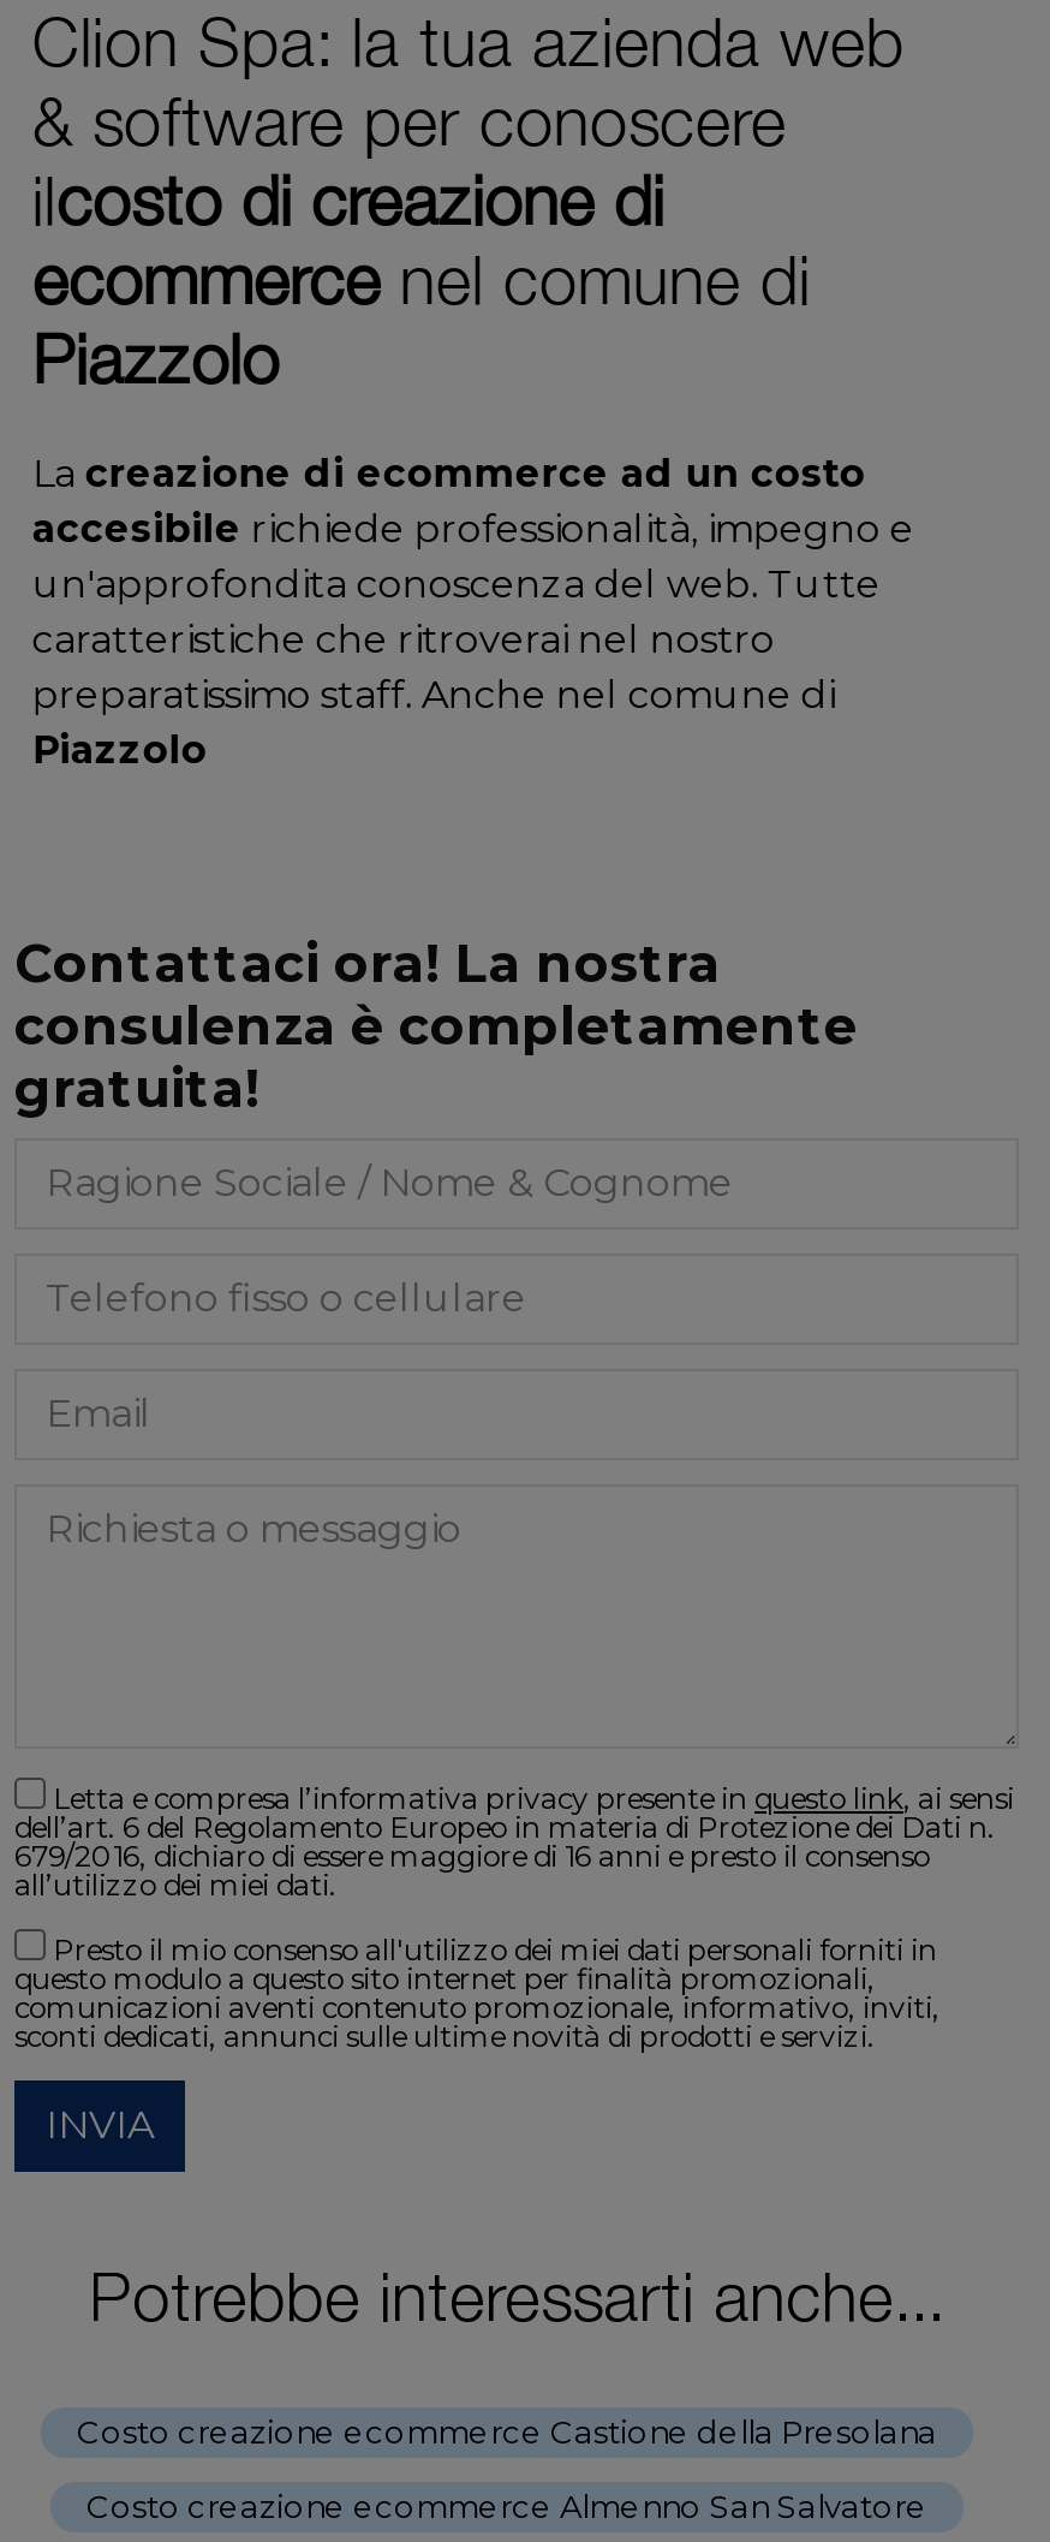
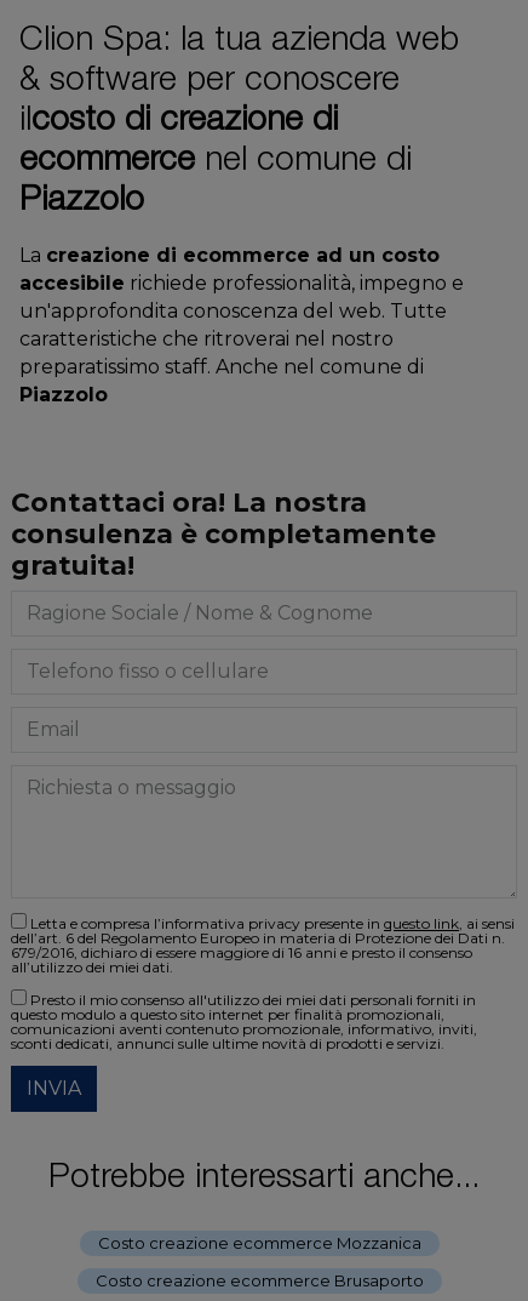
[77,2411,937,2450] Costo creazione ecommerce Castione della Presolana -> [97,1233,421,1252] Costo creazione ecommerce Mozzanica
[86,2486,927,2524] Costo creazione ecommerce Almenno San Salvatore -> [95,1270,423,1290] Costo creazione ecommerce Brusaporto

